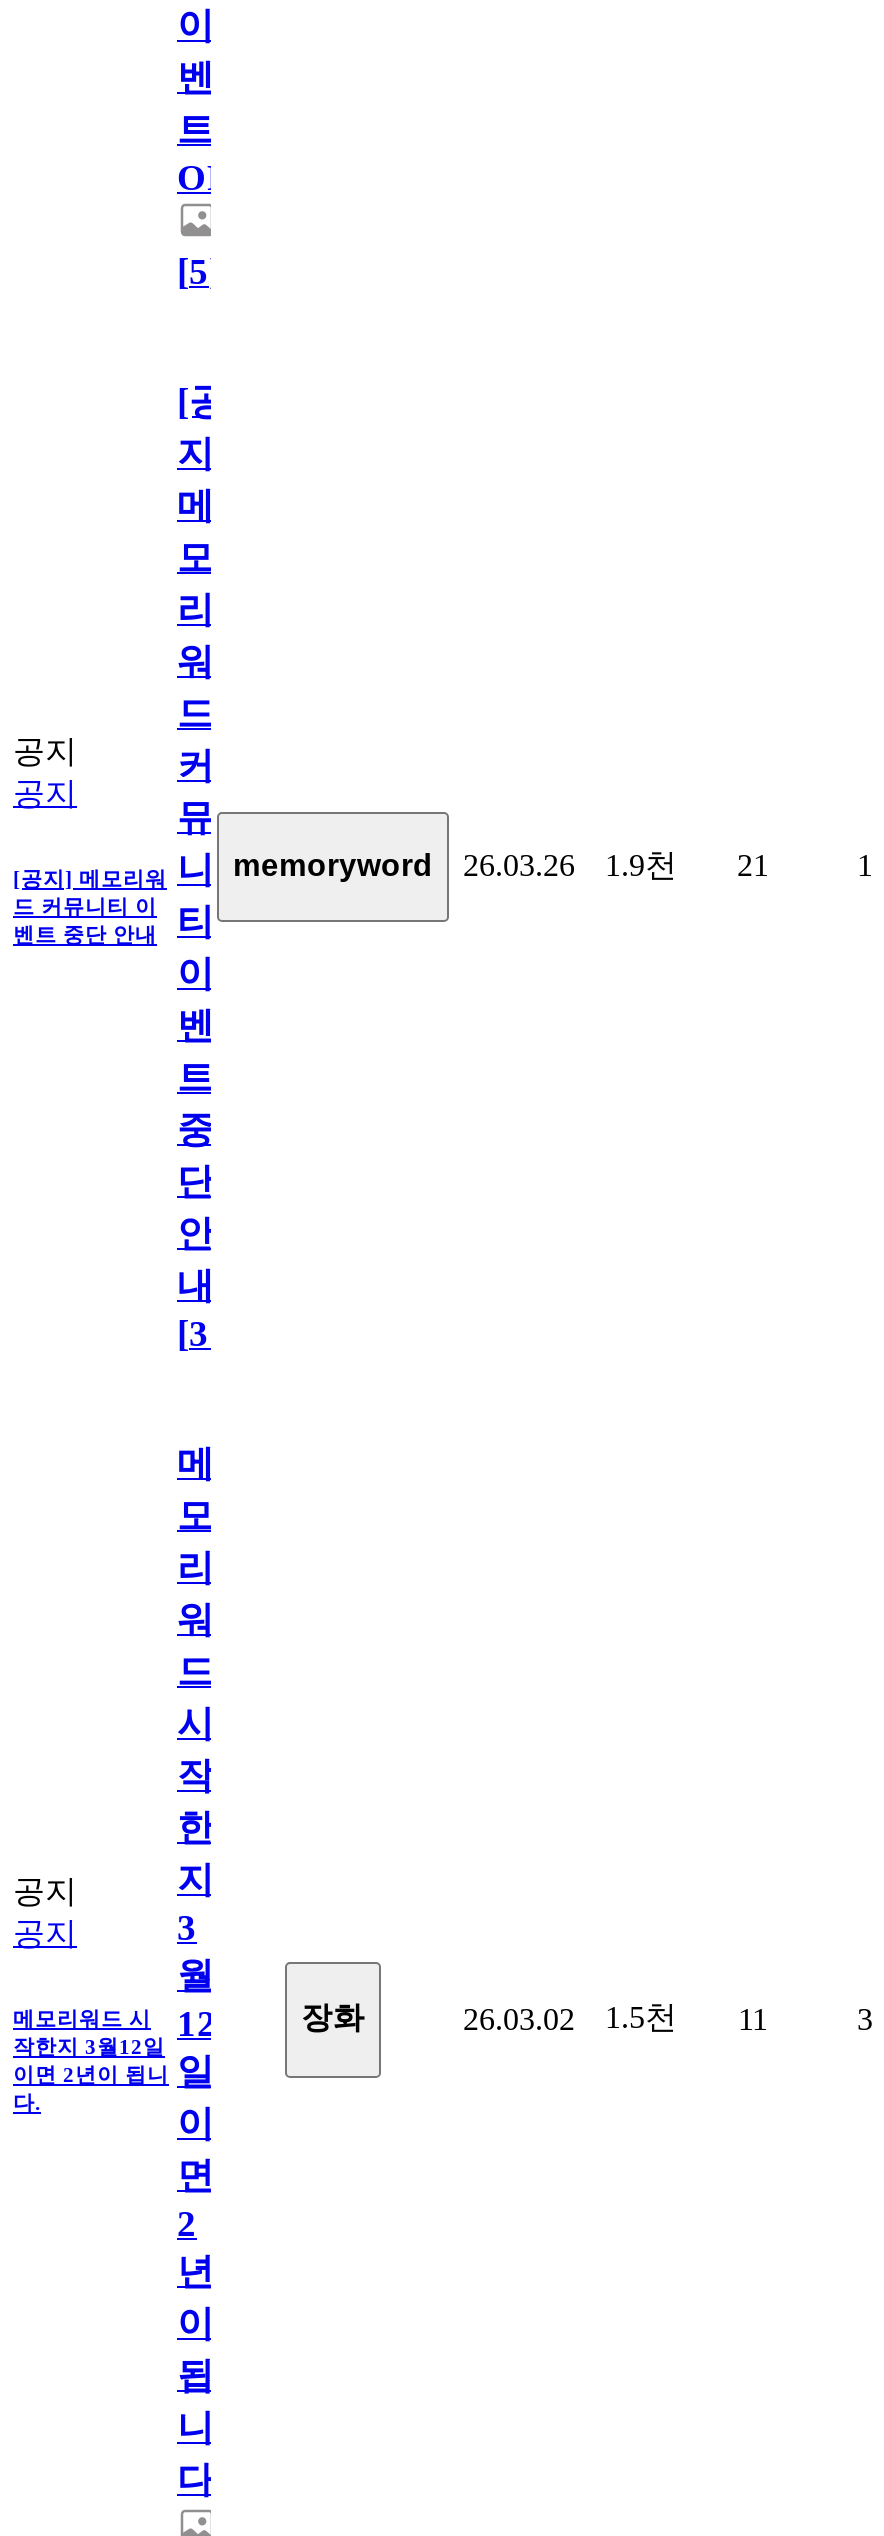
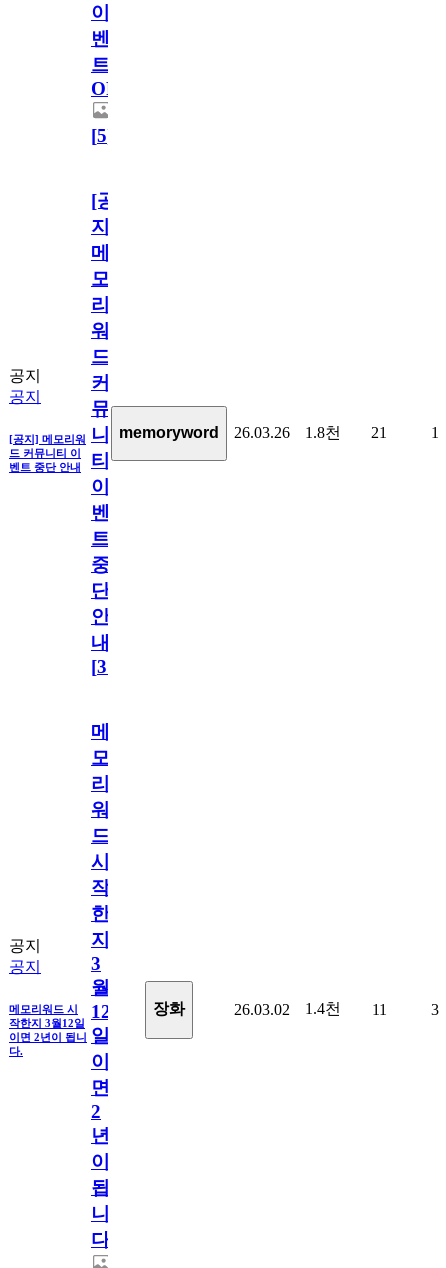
[605,847,677,881] 1.9천 -> [305,424,341,441] 1.8천
[463,1999,768,2035] 26.03.02 1.5천 11 -> [234,1000,386,1018] 26.03.02 1.4천 11

